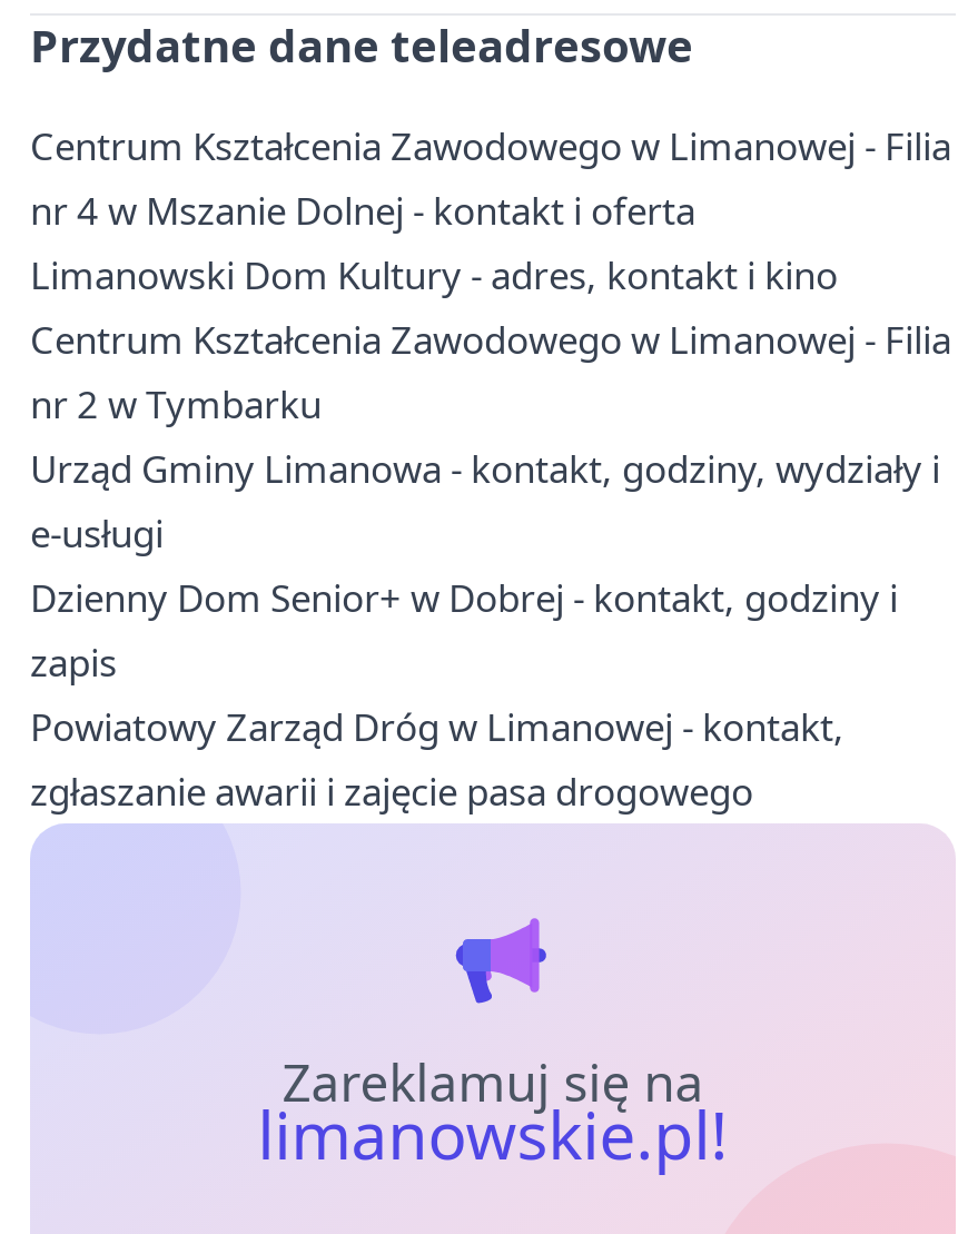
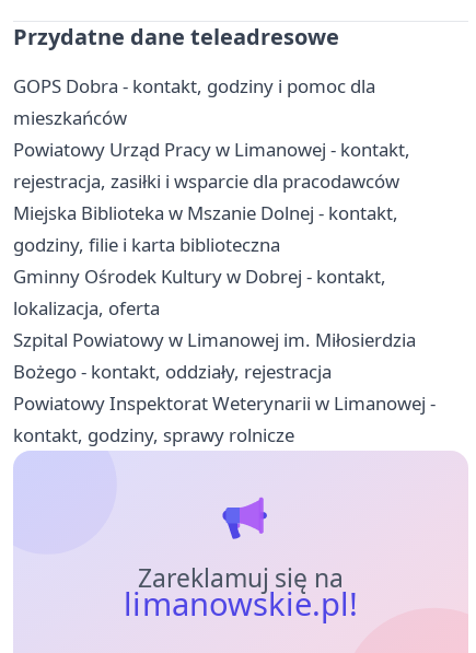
[30,121,951,818] Centrum Kształcenia Zawodowego w Limanowej - Filia | nr 4 w Mszanie Dolnej - kontakt i oferta | Limanowski Dom Kultury - adres, kontakt i kino | Centrum Kształcenia Zawodowego w Limanowej - Filia | nr 2 w Tymbarku | Urząd Gminy Limanowa - kontakt, godziny, wydziały i | e-usługi | Dzienny Dom Senior+ w Dobrej - kontakt, godziny i | zapis | Powiatowy Zarząd Dróg w Limanowej - kontakt, | zgłaszanie awarii i zajęcie pasa drogowego -> [13,74,436,448] GOPS Dobra - kontakt, godziny i pomoc dla | mieszkańców | Powiatowy Urząd Pracy w Limanowej - kontakt, | rejestracja, zasiłki i wsparcie dla pracodawców | Miejska Biblioteka w Mszanie Dolnej - kontakt, | godziny, filie i karta biblioteczna | Gminny Ośrodek Kultury w Dobrej - kontakt, | lokalizacja, oferta | Szpital Powiatowy w Limanowej im. Miłosierdzia | Bożego - kontakt, oddziały, rejestracja | Powiatowy Inspektorat Weterynarii w Limanowej - | kontakt, godziny, sprawy rolnicze

